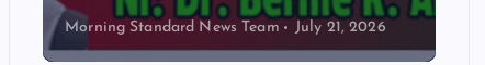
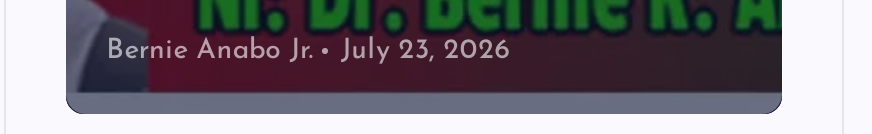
[65,20,386,36] Morning Standard News Team | July 21, 2026 -> [106,36,511,66] Bernie Anabo Jr. | July 23, 2026

